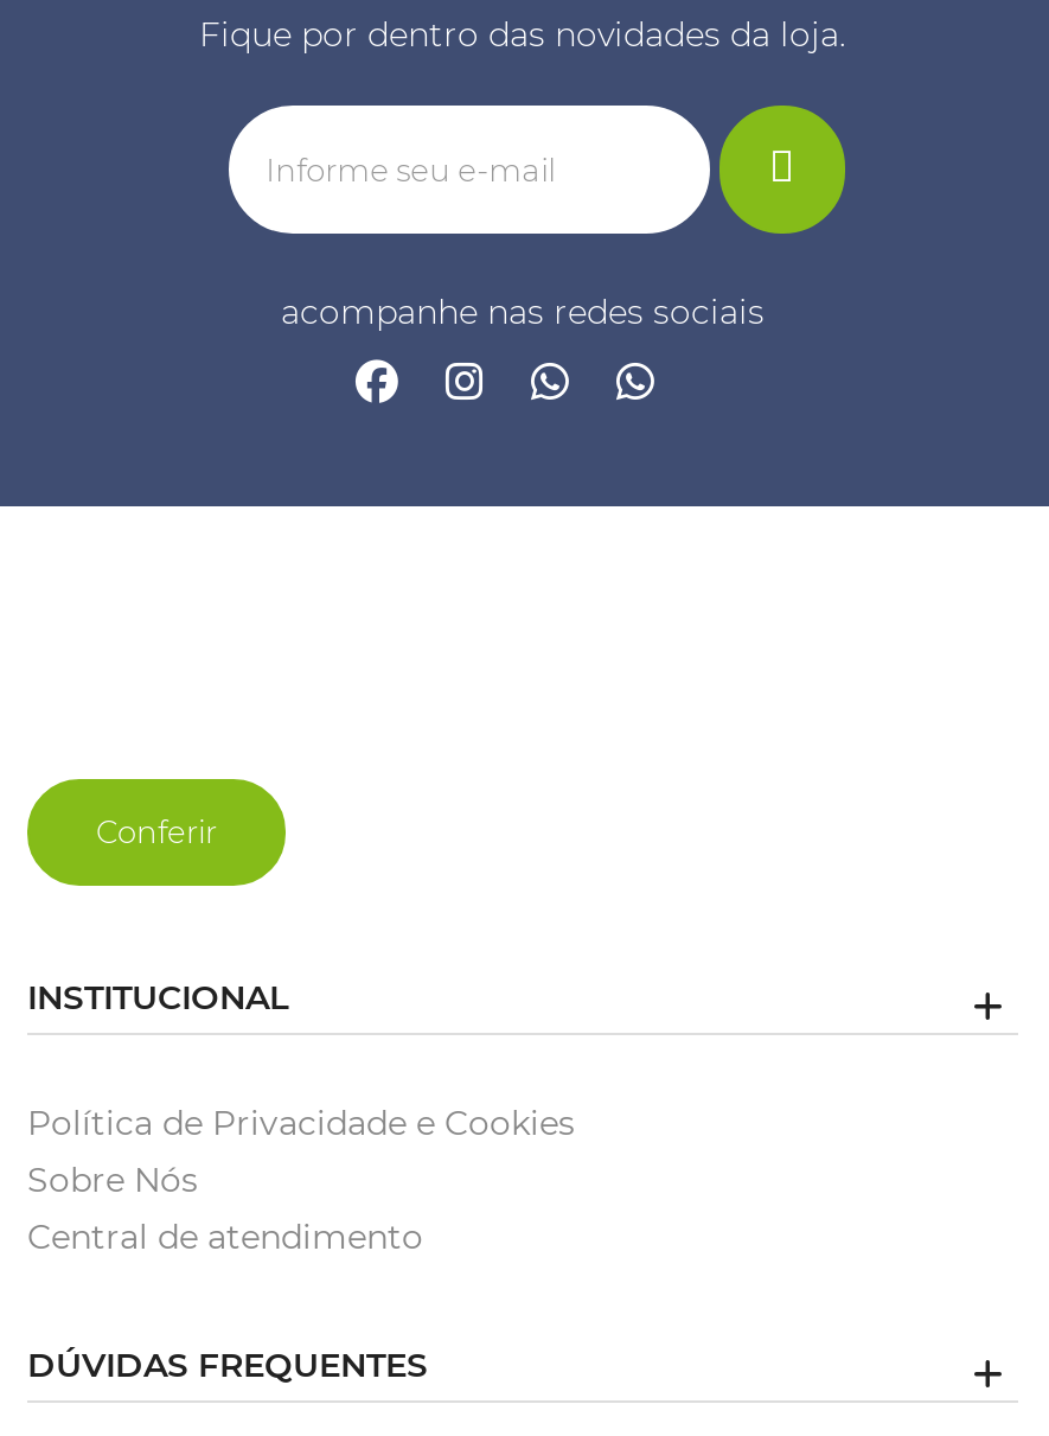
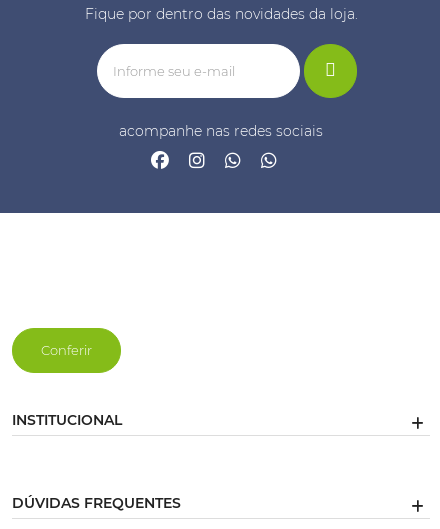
[27,1101,575,1258] Política de Privacidade e Cookies | Sobre Nós | Central de atendimento -> none

